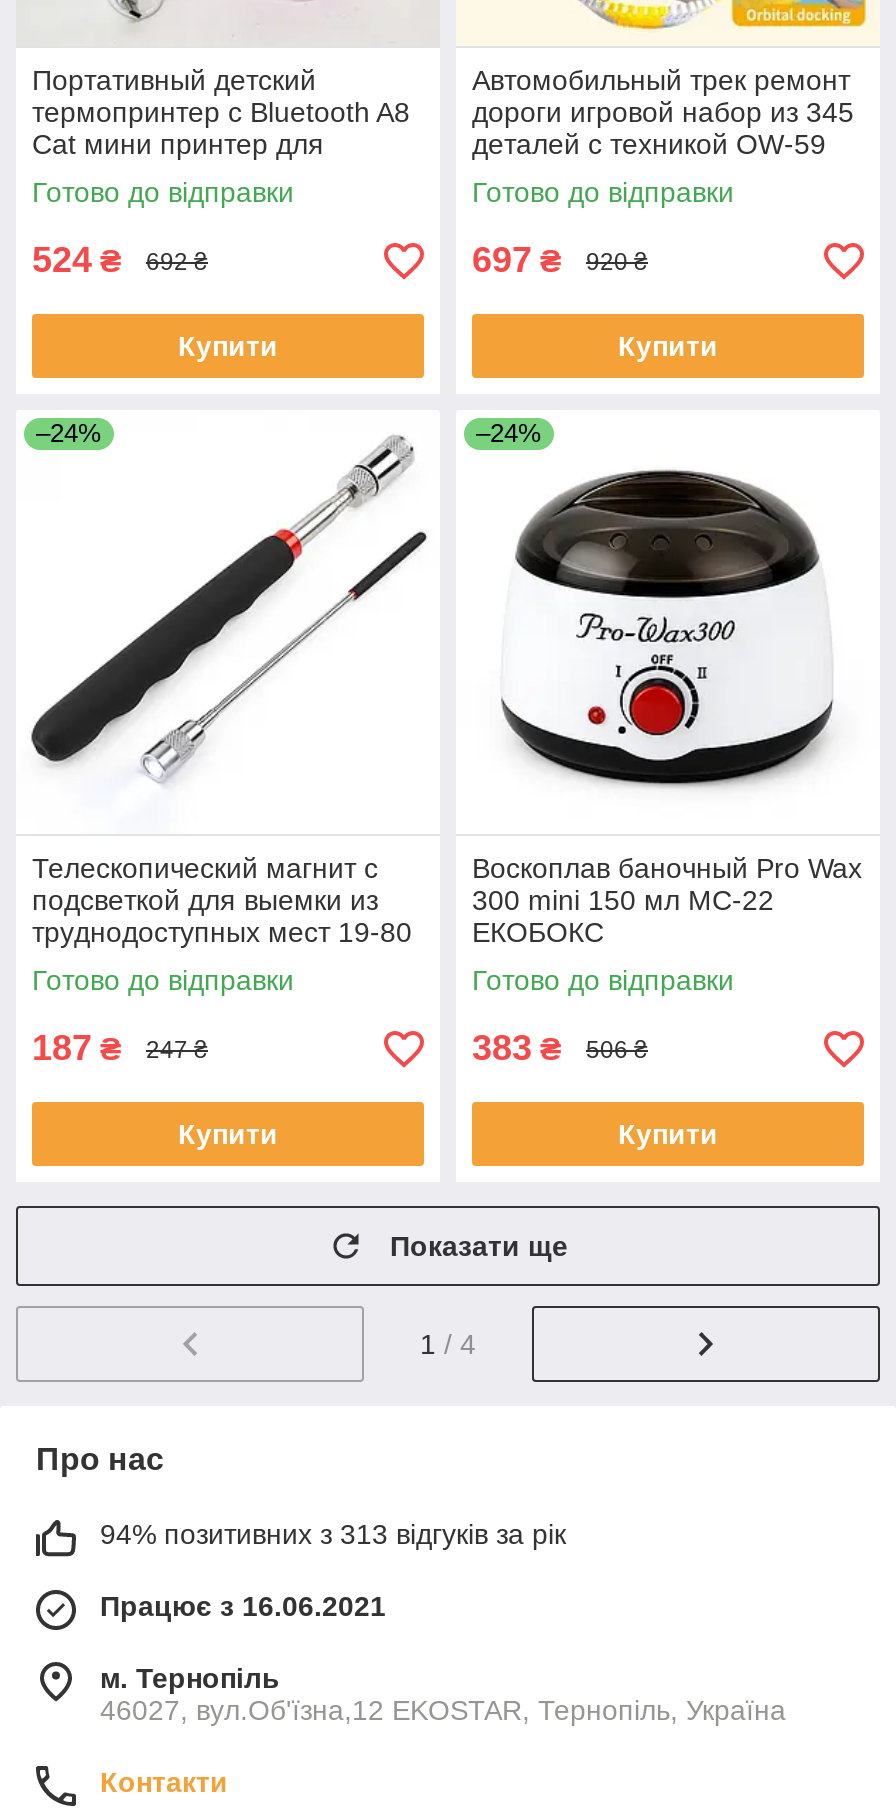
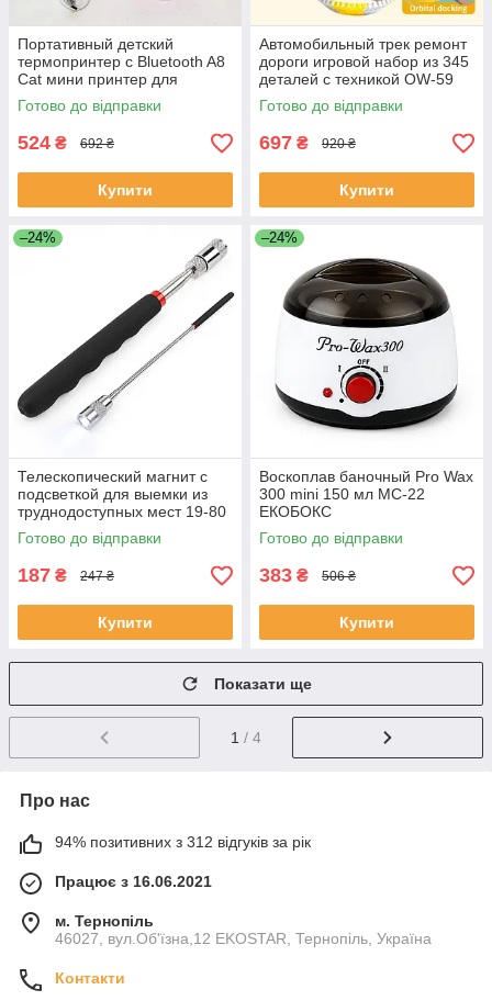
[100,1519,566,1551] 94% позитивних з 313 відгуків за рік -> [55,833,311,851] 94% позитивних з 312 відгуків за рік

